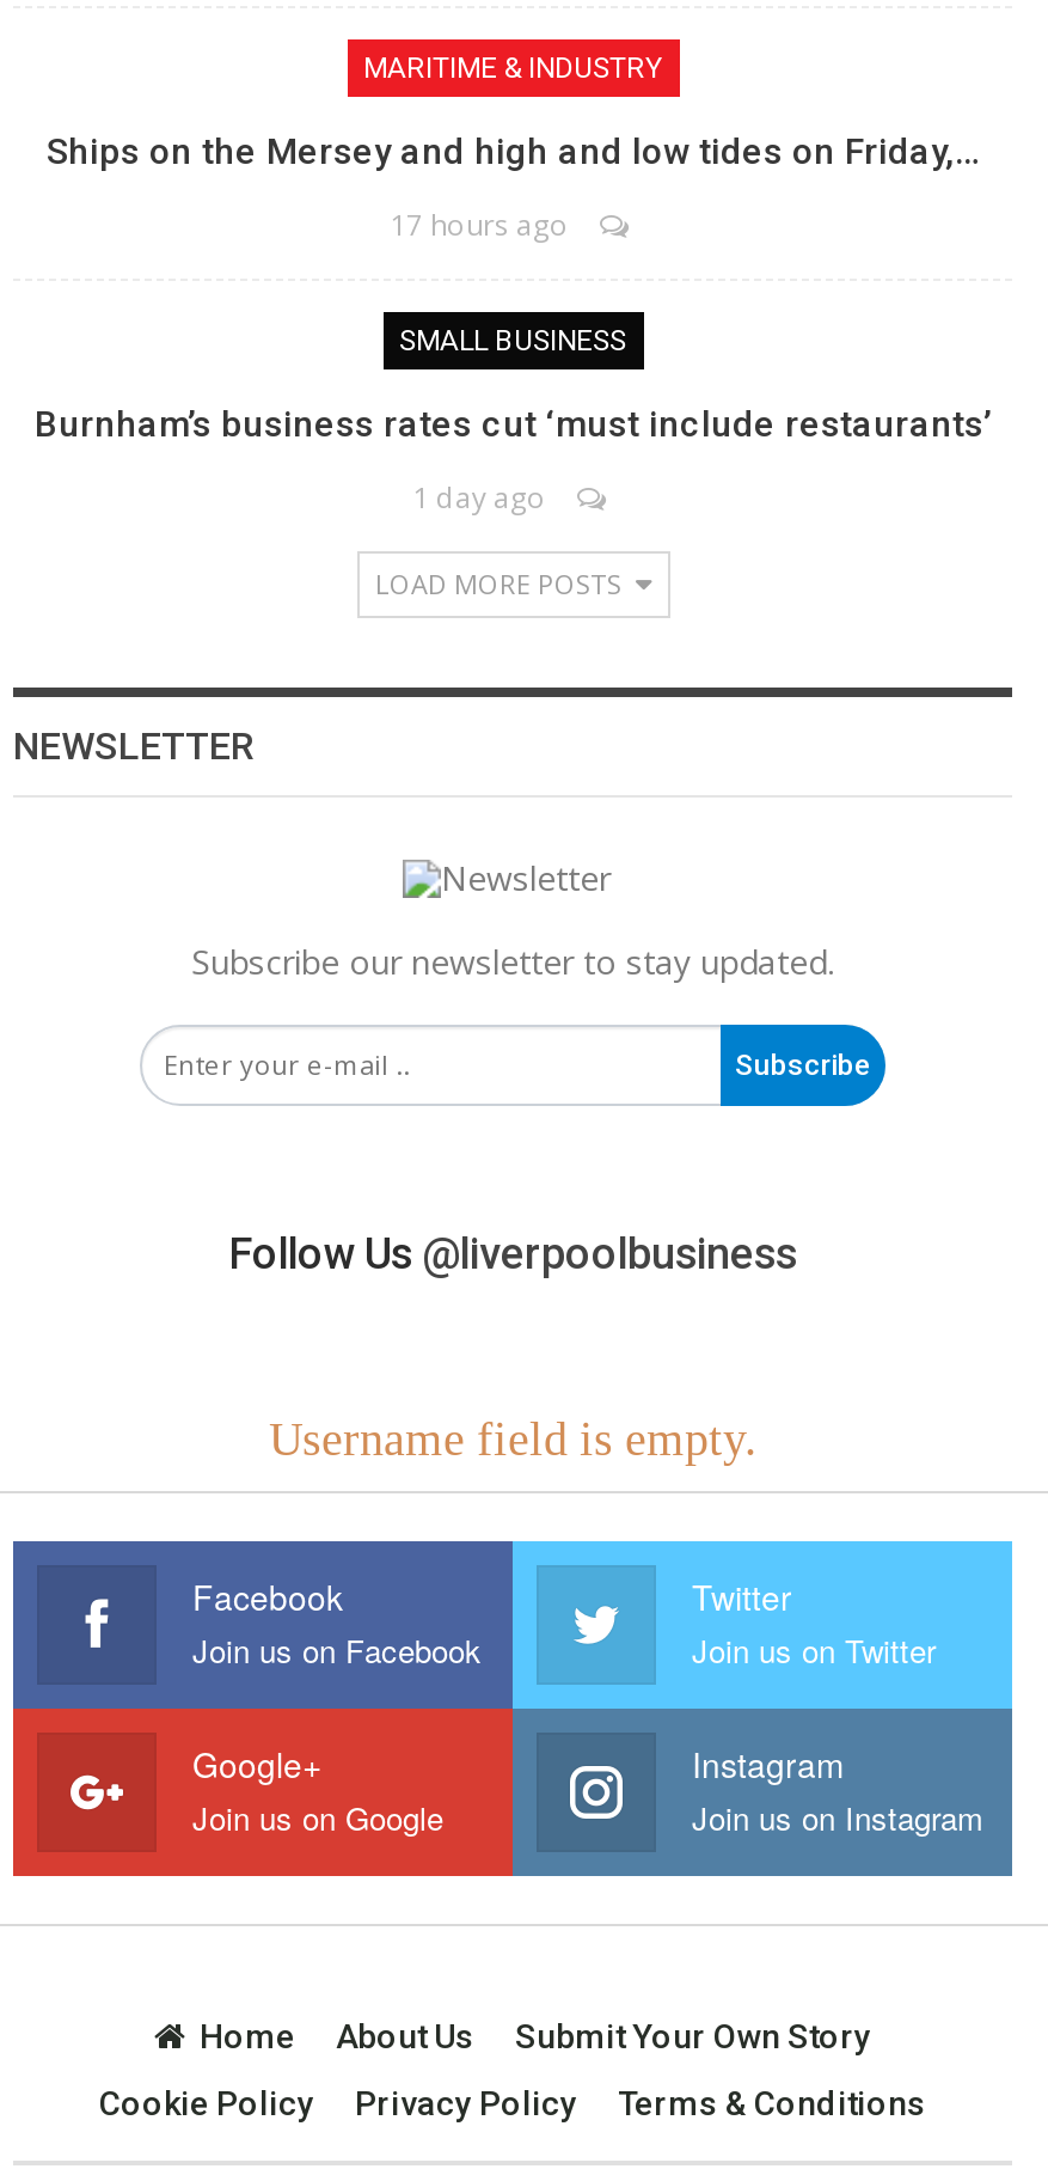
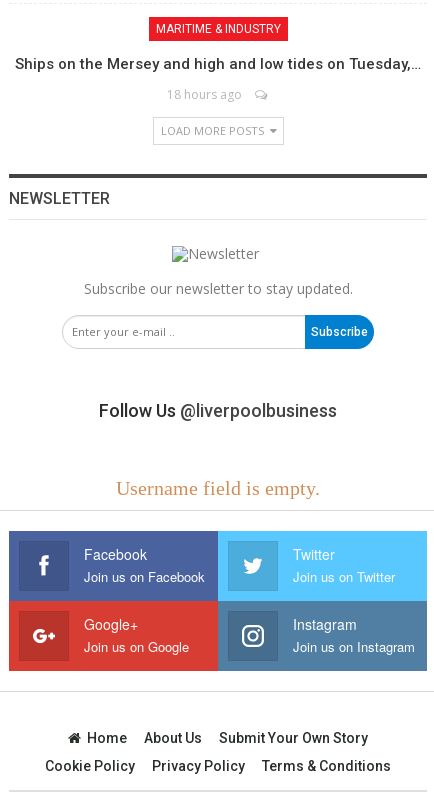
[35,129,991,517] Ships on the Mersey and high and low tides on Friday,… | 17 hours ago | SMALL BUSINESS | Burnham’s business rates cut ‘must include restaurants’ | 1 day ago -> [15,54,421,102] Ships on the Mersey and high and low tides on Tuesday,… | 18 hours ago

